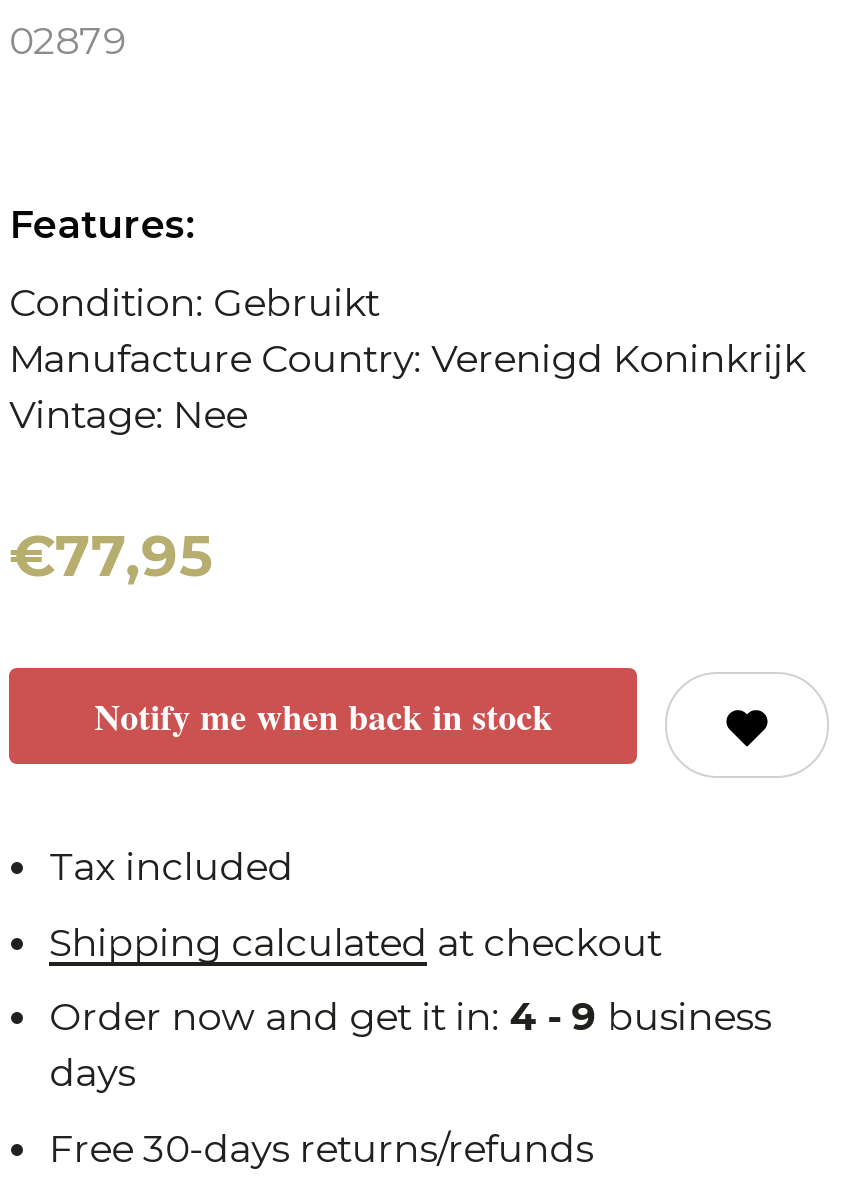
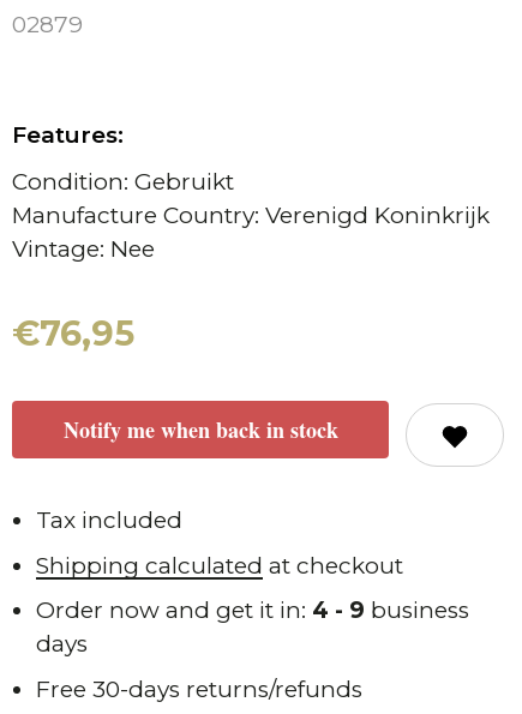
[9,521,213,591] €77,95 -> [12,312,135,354] €76,95

